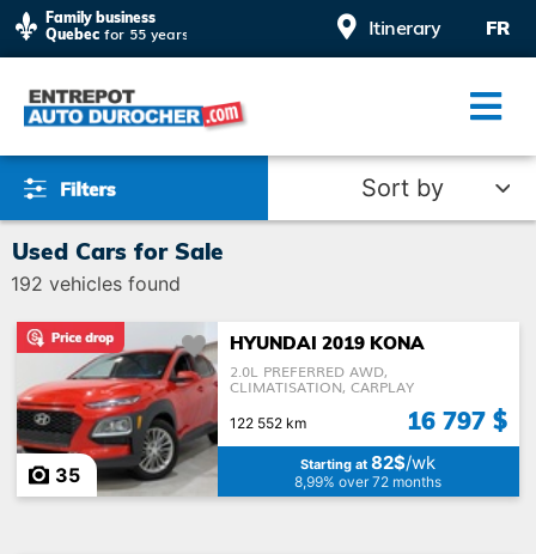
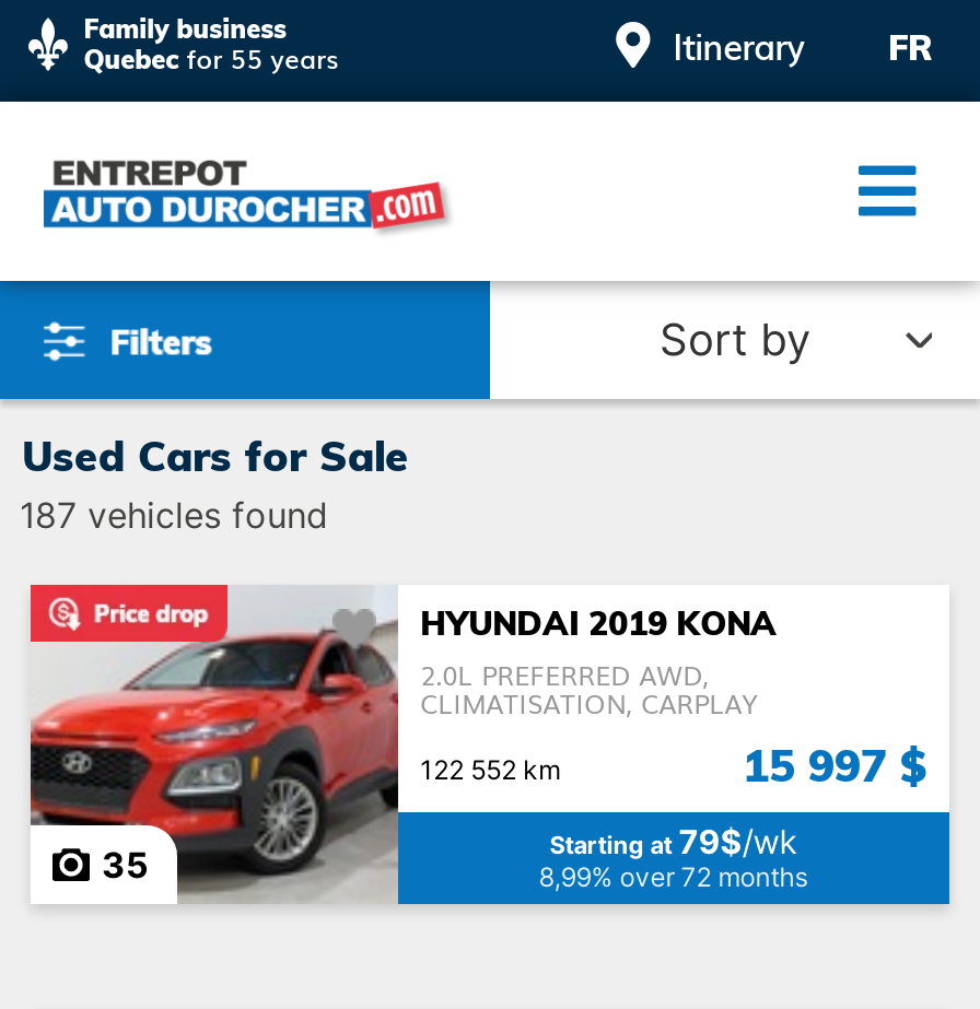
[11,272,181,296] 192 vehicles found -> [20,494,328,538] 187 vehicles found
[406,406,507,436] 16 797 $ -> [743,739,926,793] 15 997 $
[301,452,436,474] Starting at 82$/wk -> [550,822,797,863] Starting at 79$/wk

